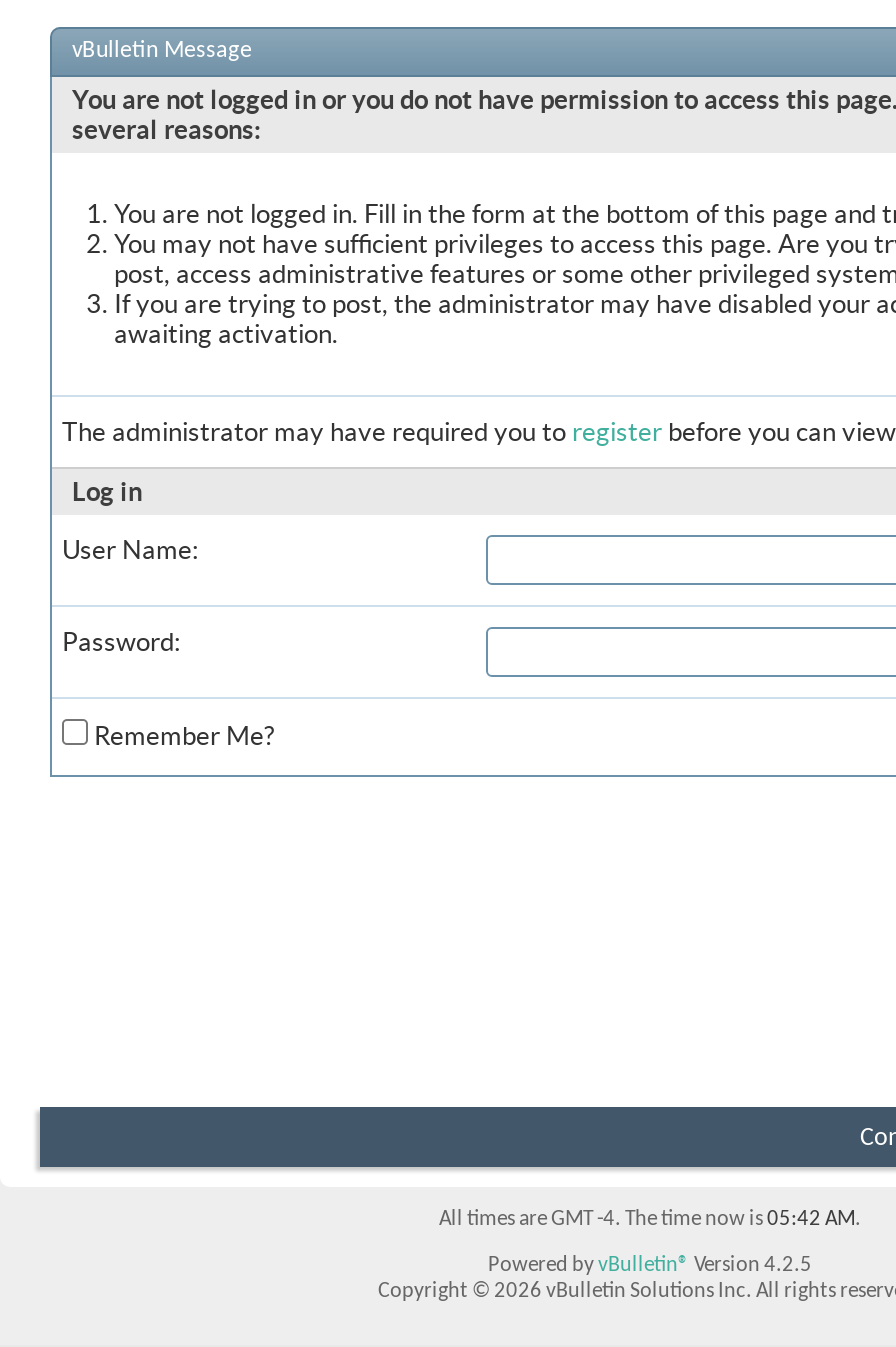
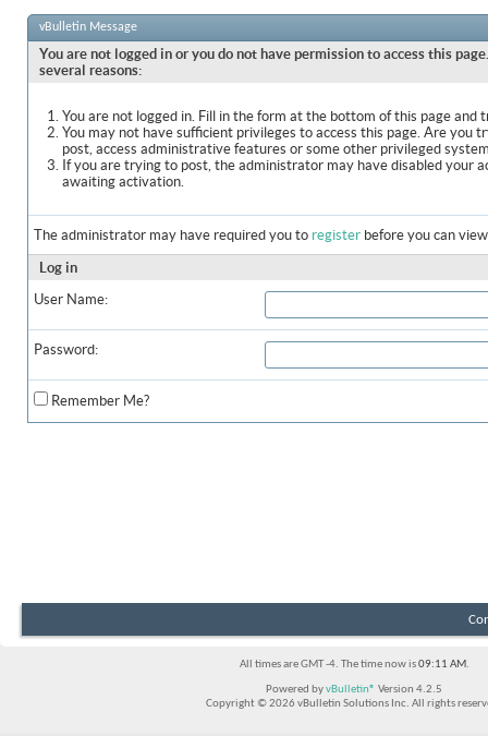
[439,1209,861,1231] All times are GMT -4. The time now is 05:42 AM. -> [239,659,469,671] All times are GMT -4. The time now is 09:11 AM.

